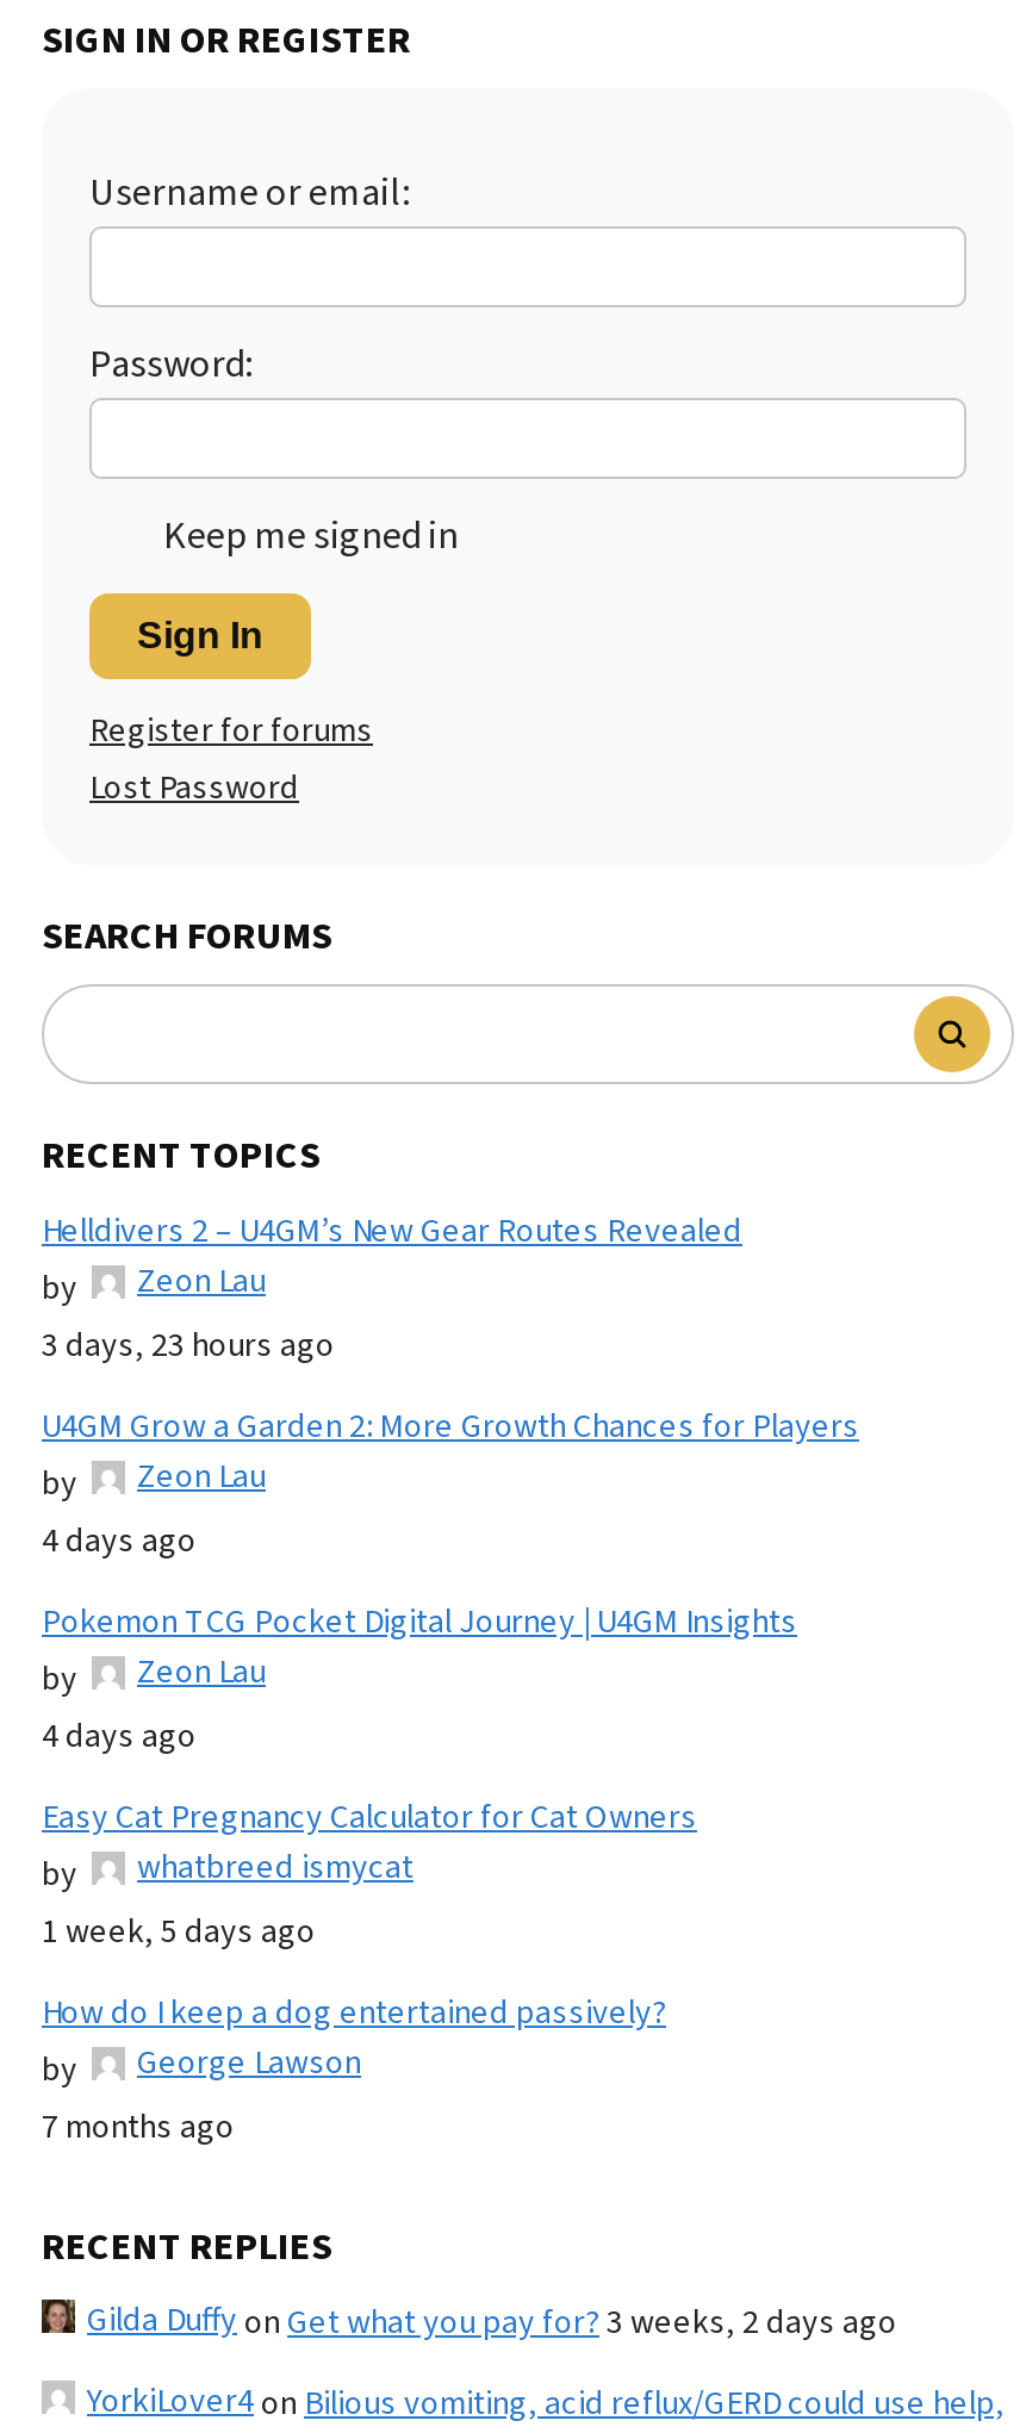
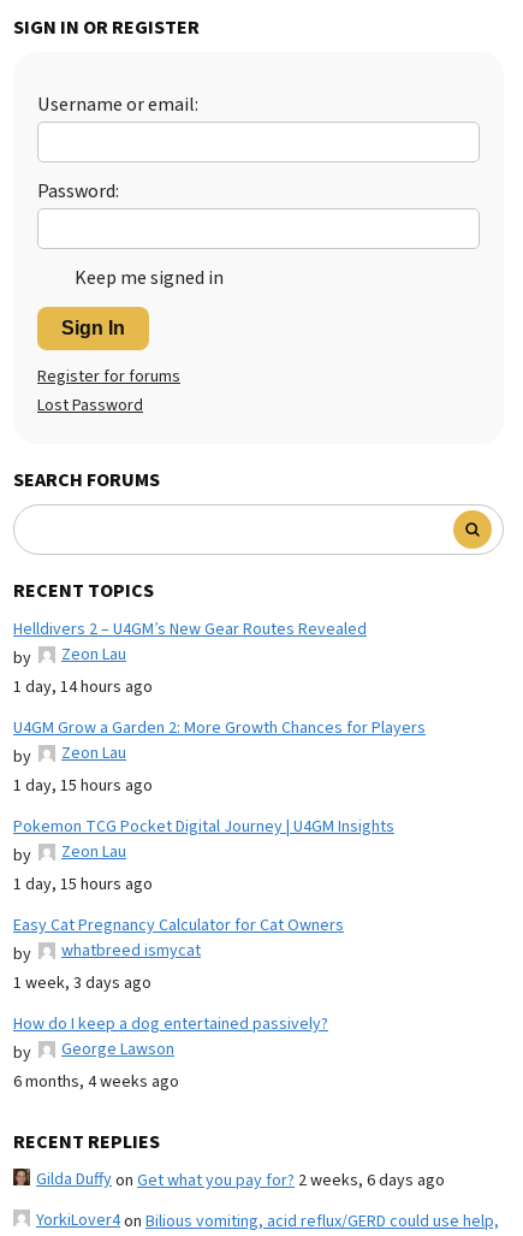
[42,1322,335,1369] 3 days, 23 hours ago -> [13,675,153,699] 1 day, 14 hours ago
[42,1517,197,1565] 4 days ago -> [13,773,153,798] 1 day, 15 hours ago
[42,1713,197,1760] 4 days ago -> [13,872,153,896] 1 day, 15 hours ago
[42,1908,316,1956] 1 week, 5 days ago -> [13,971,151,995] 1 week, 3 days ago
[42,2103,235,2151] 7 months ago -> [13,1070,179,1094] 6 months, 4 weeks ago
[87,2296,897,2346] Gilda Duffyon Get what you pay for? 3 weeks, 2 days ago -> [36,1167,445,1192] Gilda Duffyon Get what you pay for? 2 weeks, 6 days ago

